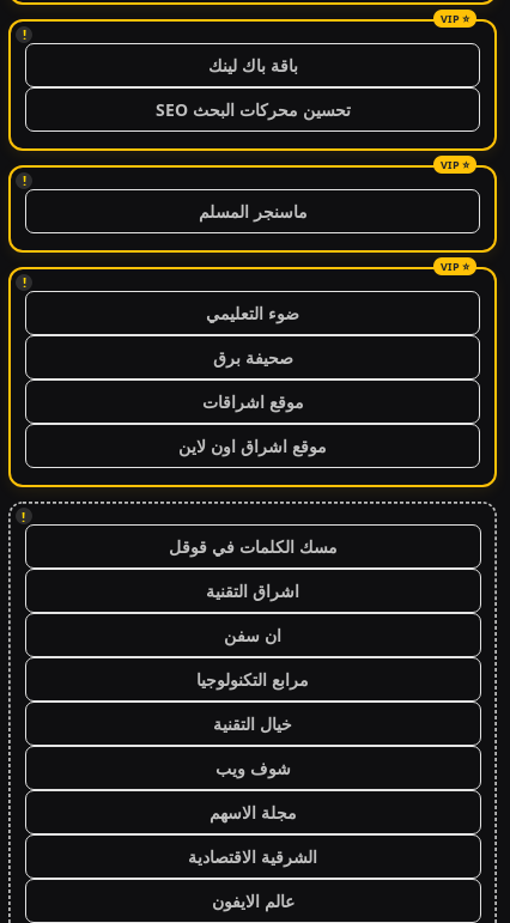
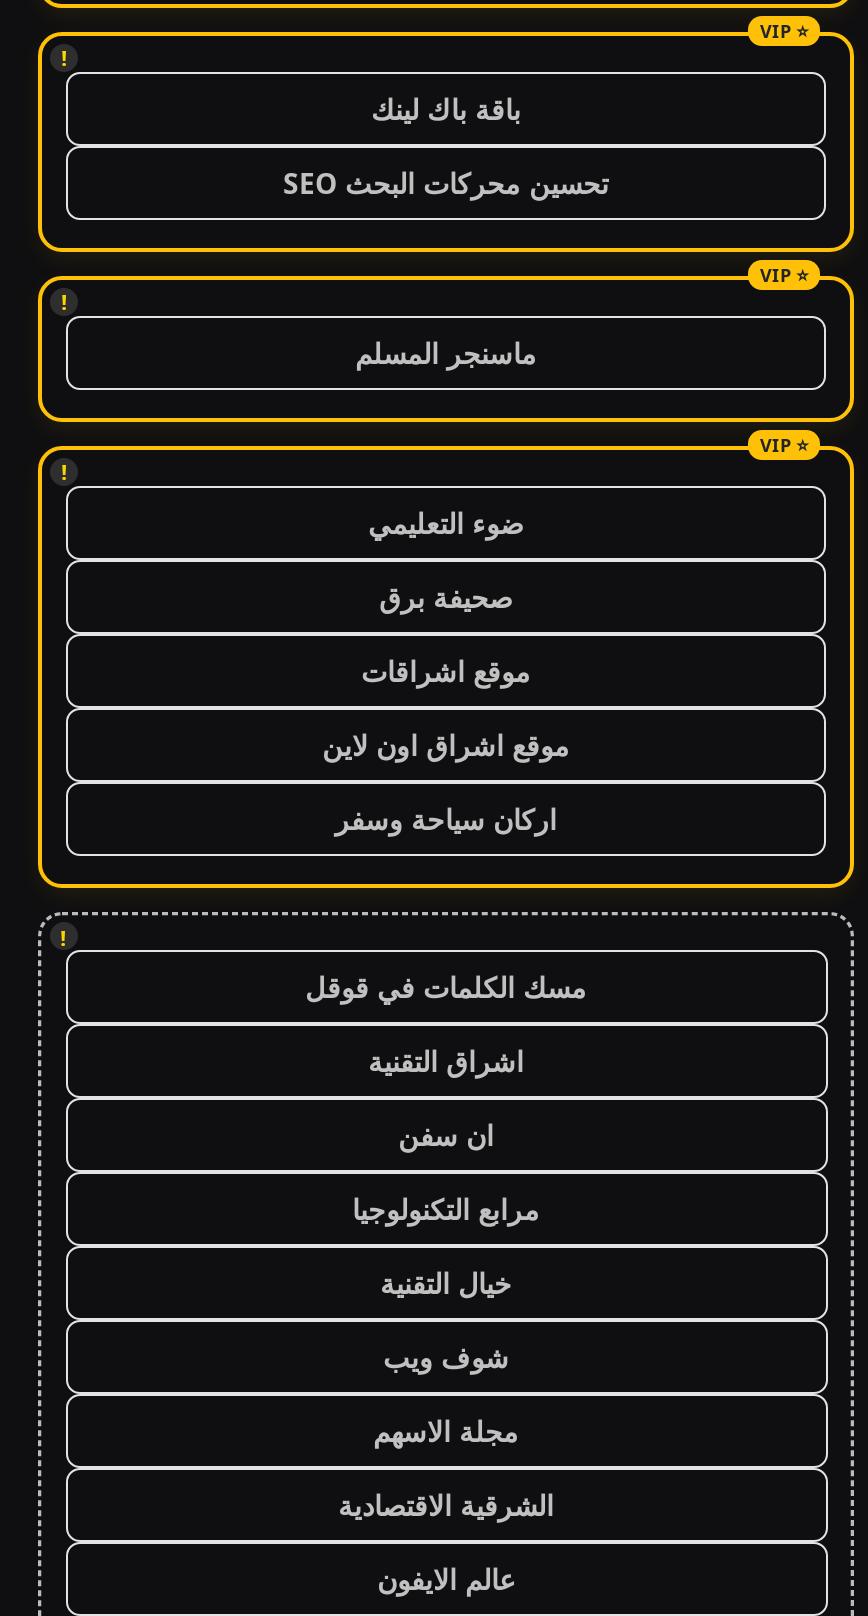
none -> [335,799,557,837] اركان سياحة وسفر

